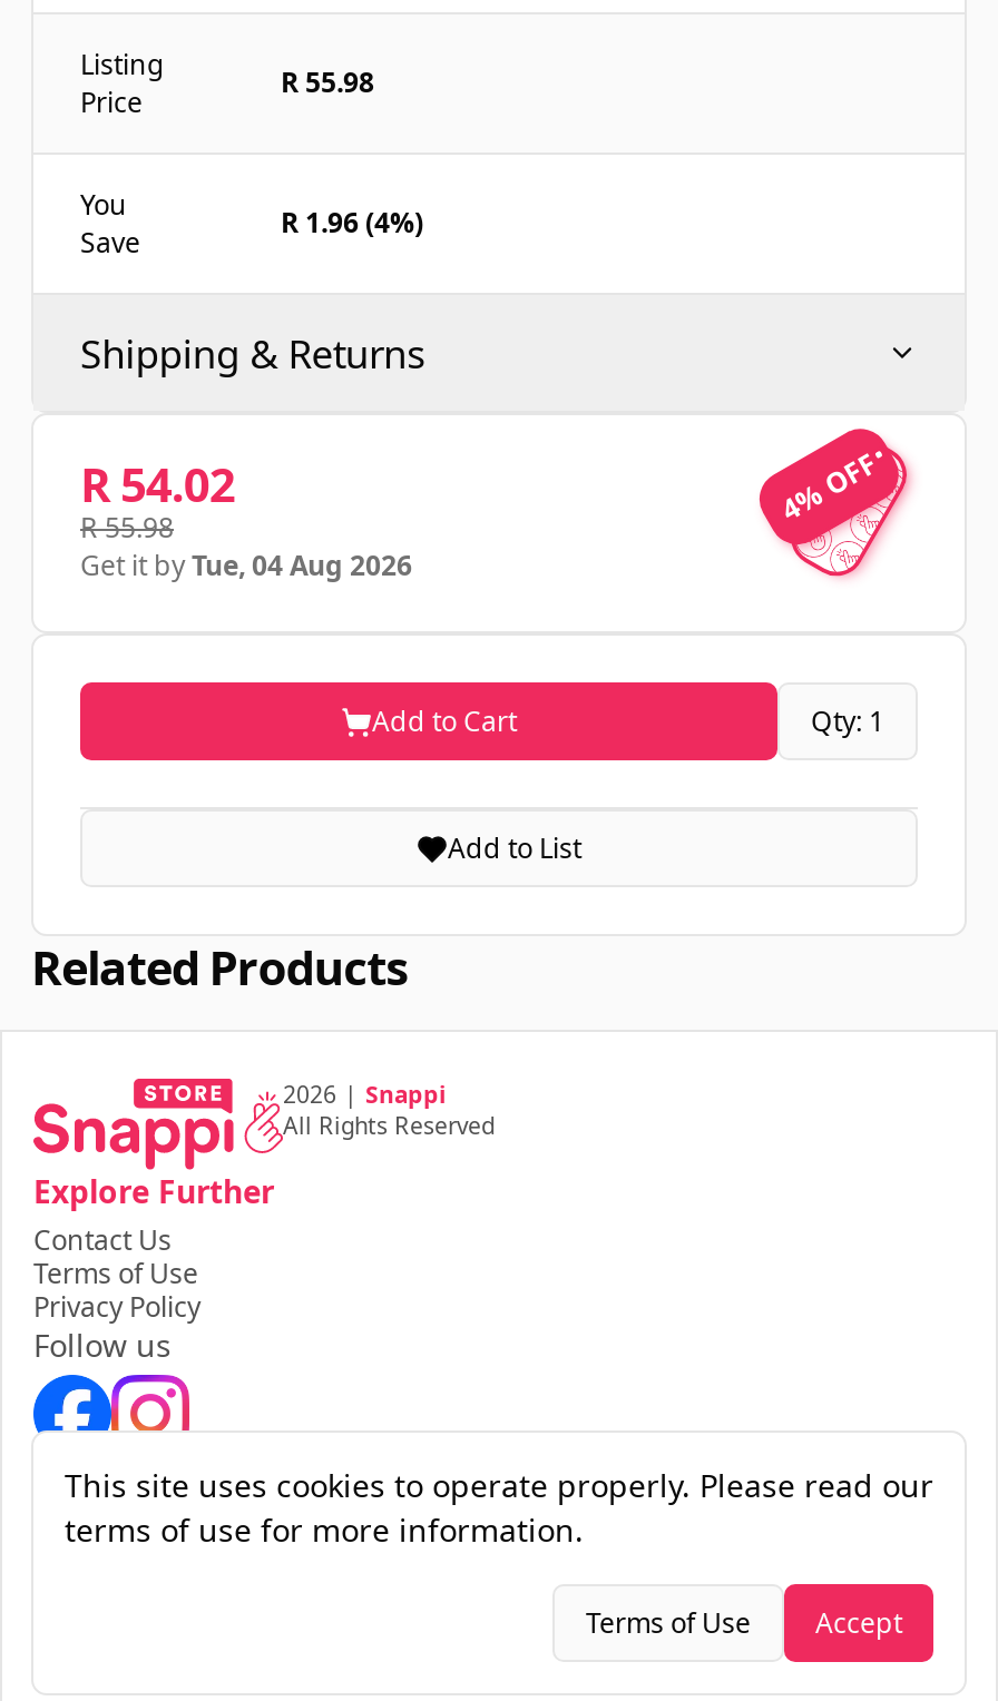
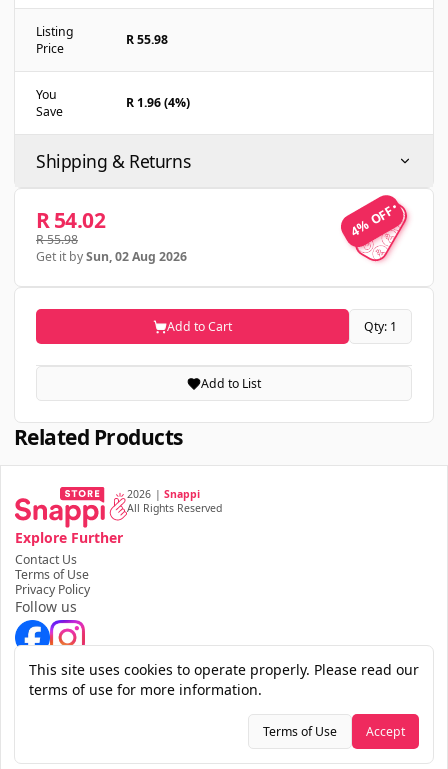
[80,547,412,584] Get it by Tue, 04 Aug 2026 -> [36,248,187,265] Get it by Sun, 02 Aug 2026

